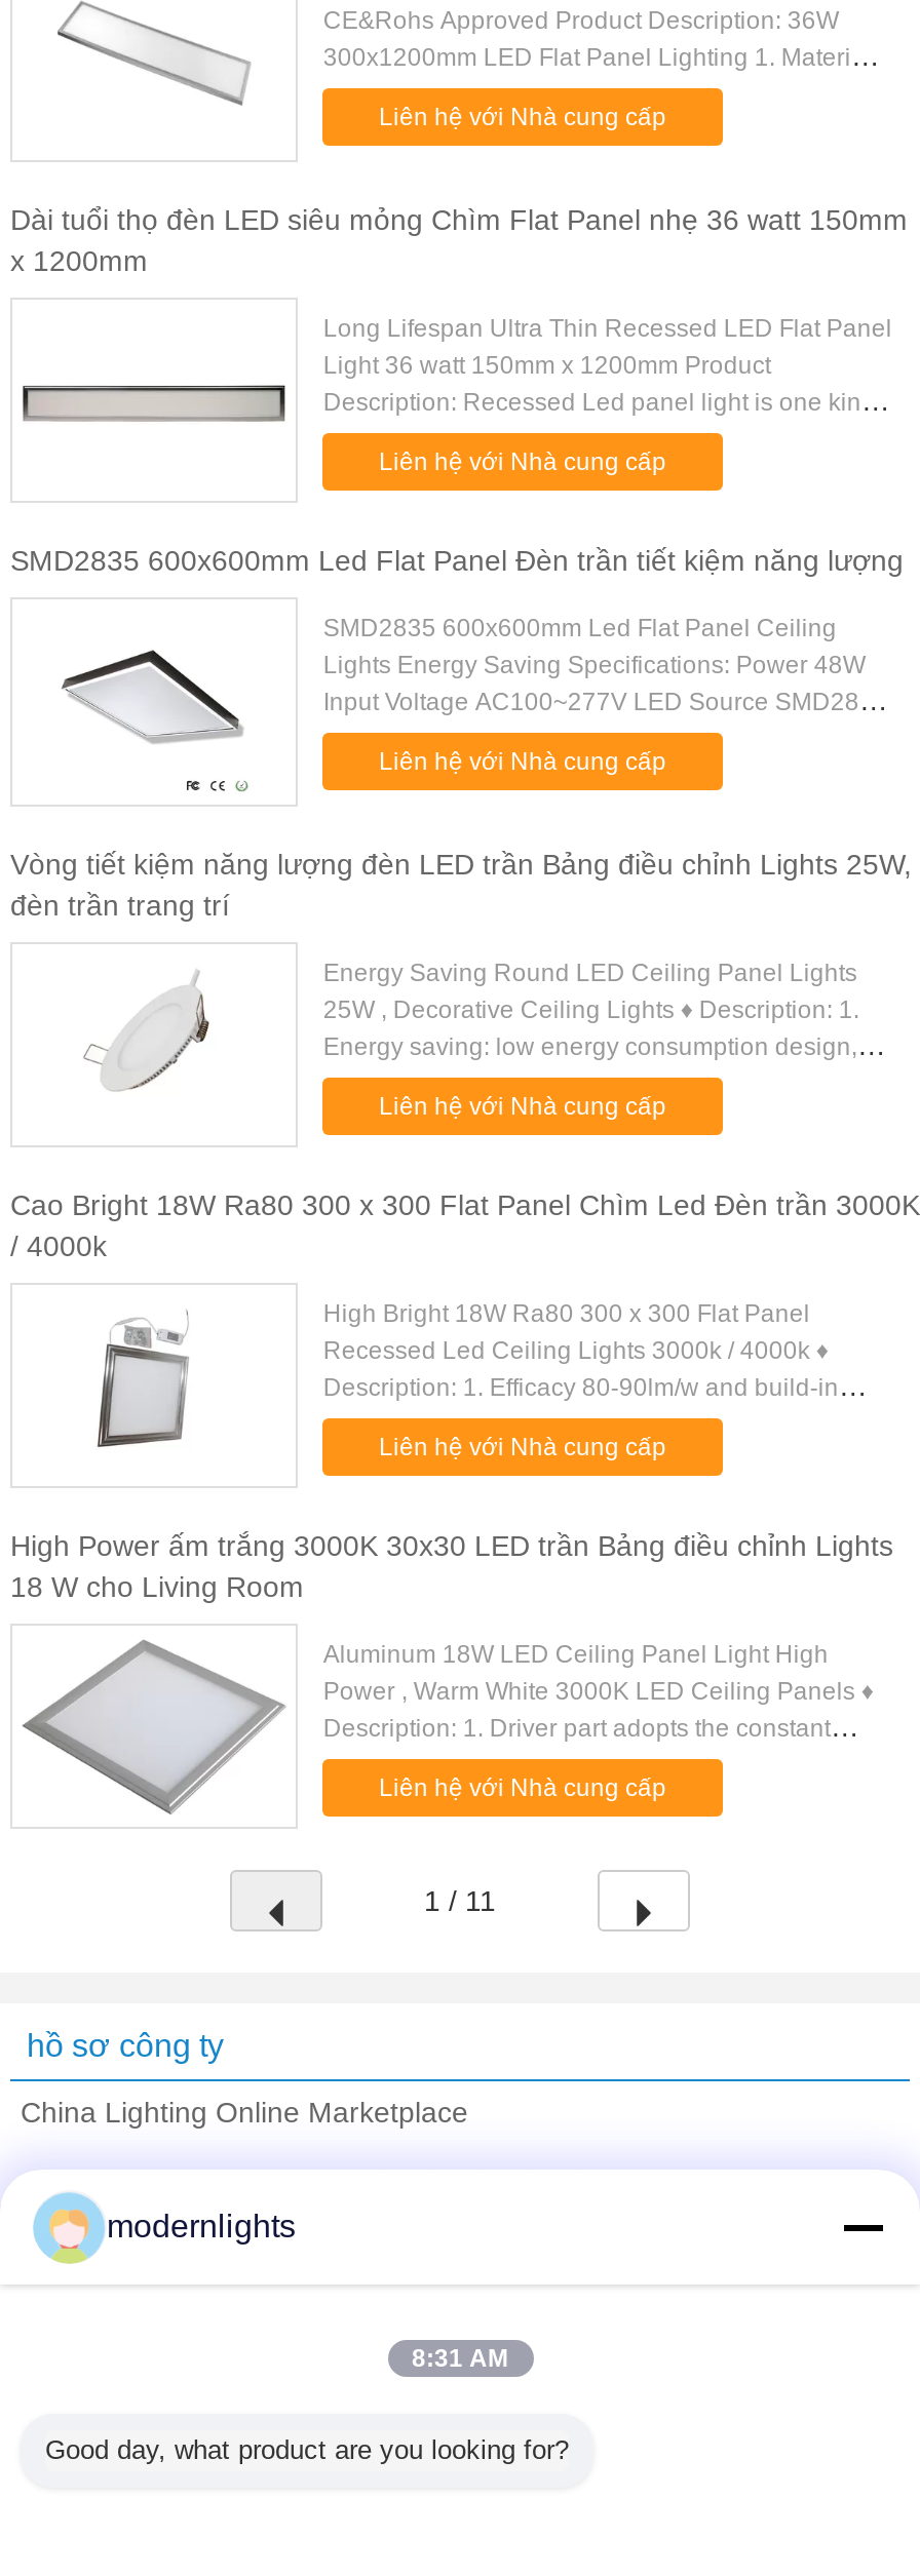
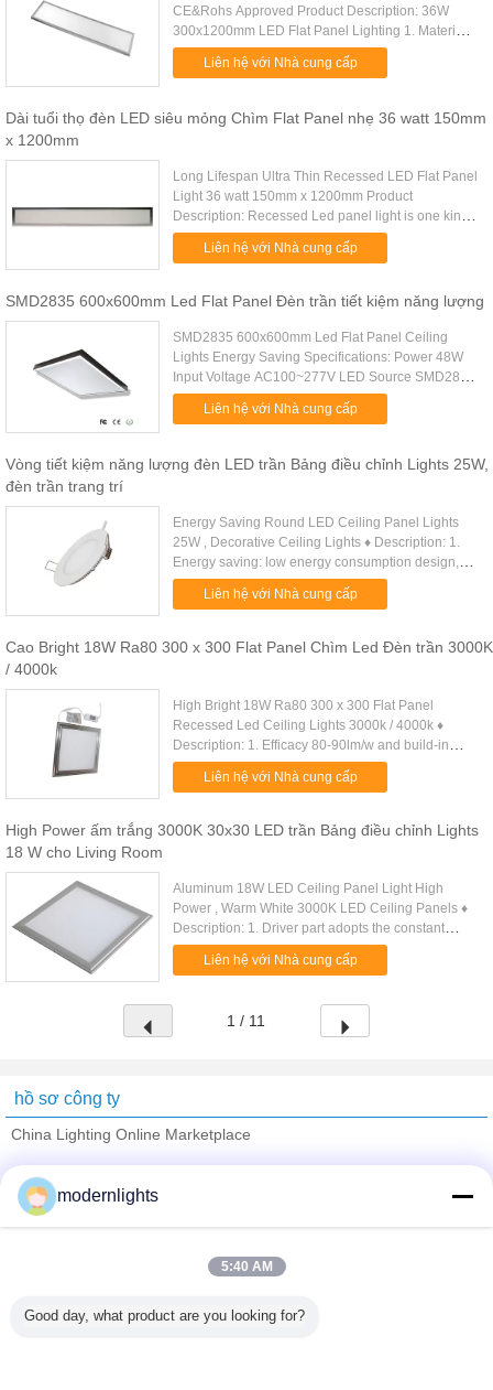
[412,2344,508,2373] 8:31 AM -> [221,1259,272,1274] 5:40 AM

